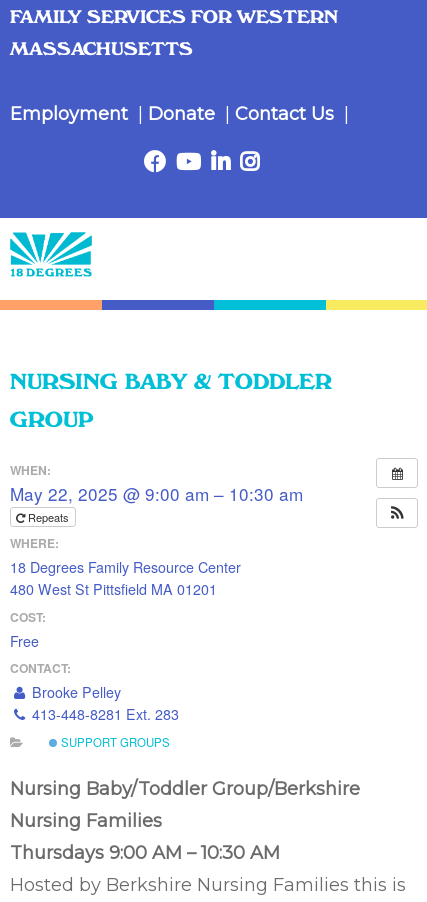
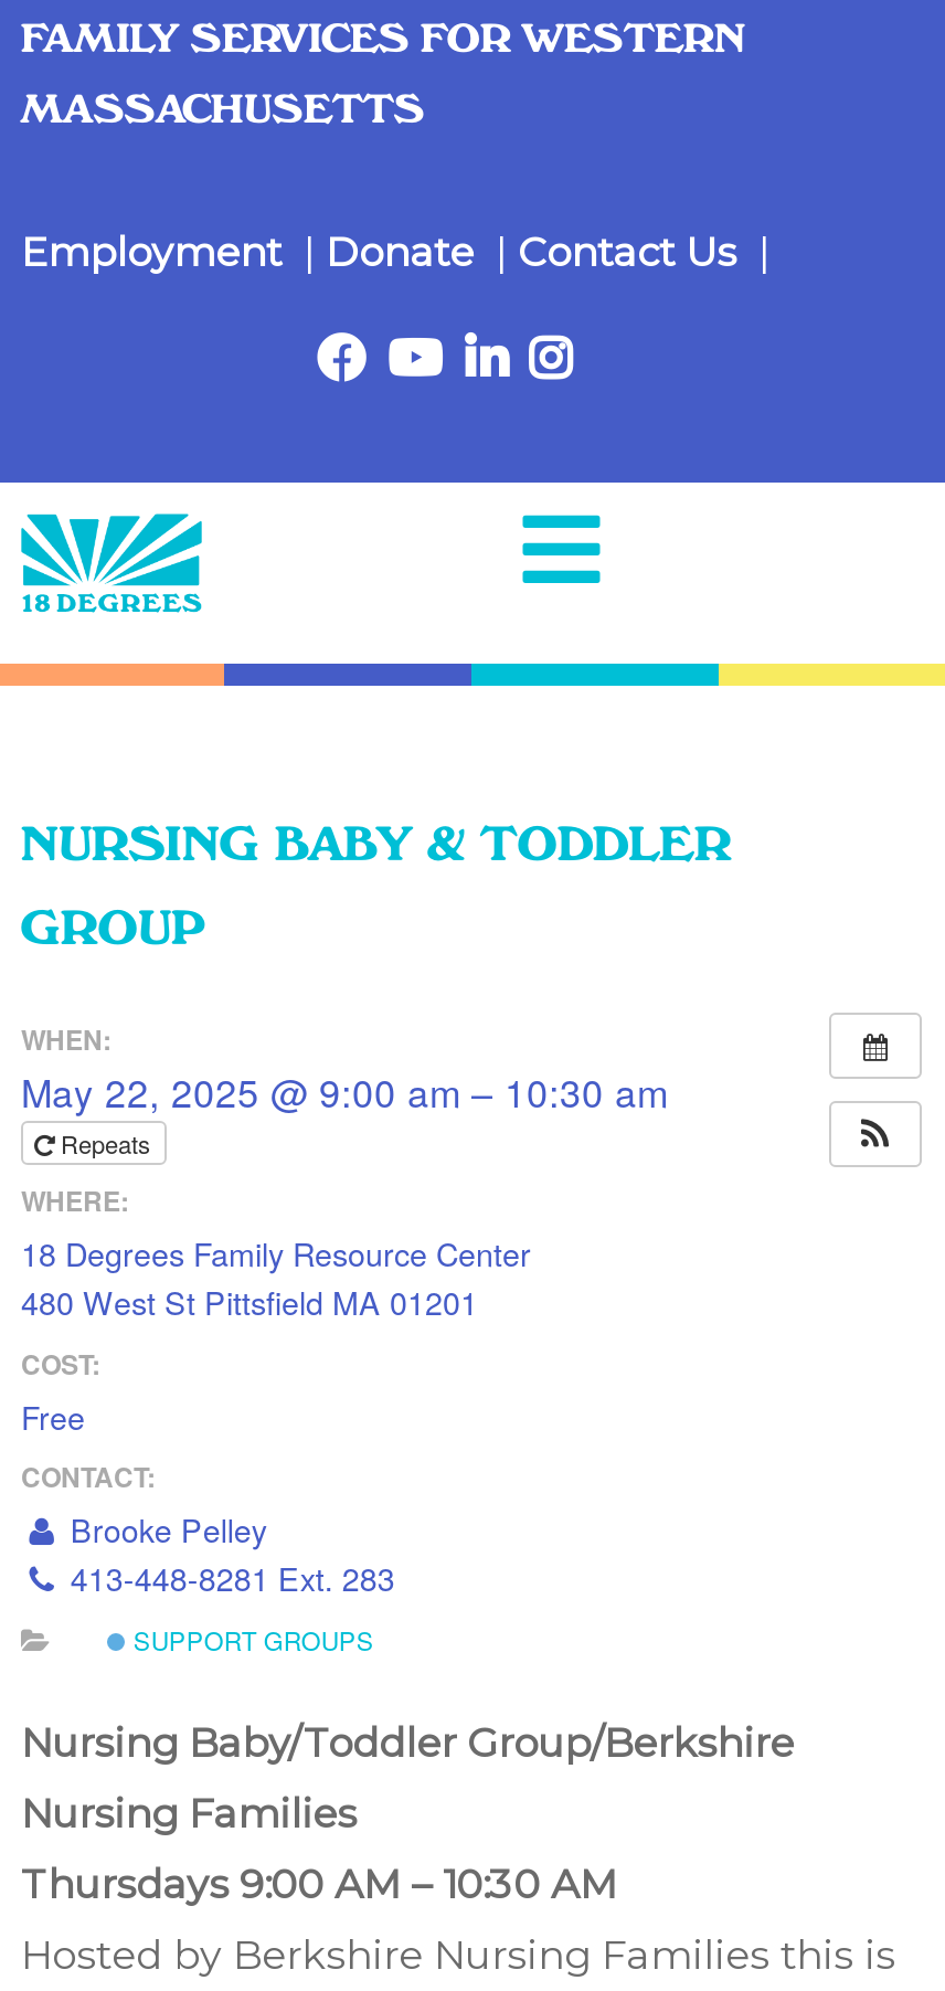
none -> [520,511,604,586] [image]

